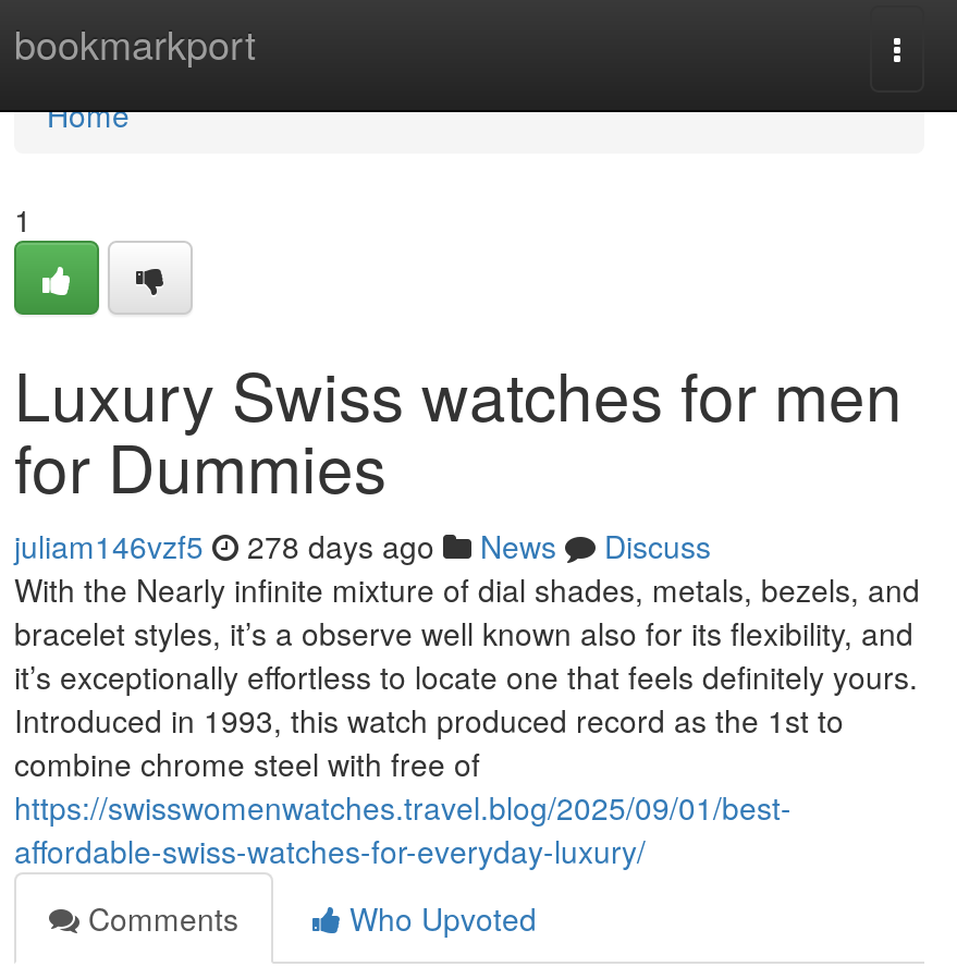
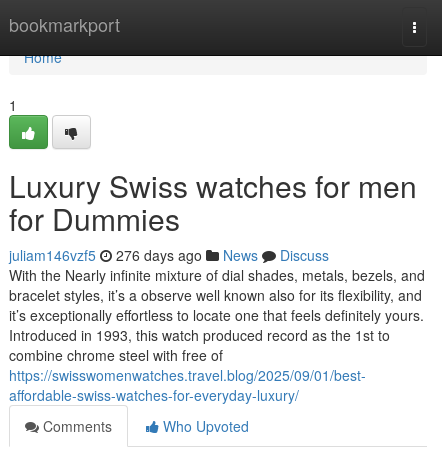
[14,524,711,567] juliam146vzf5 278 days ago News Discuss -> [9,245,329,265] juliam146vzf5 276 days ago News Discuss

